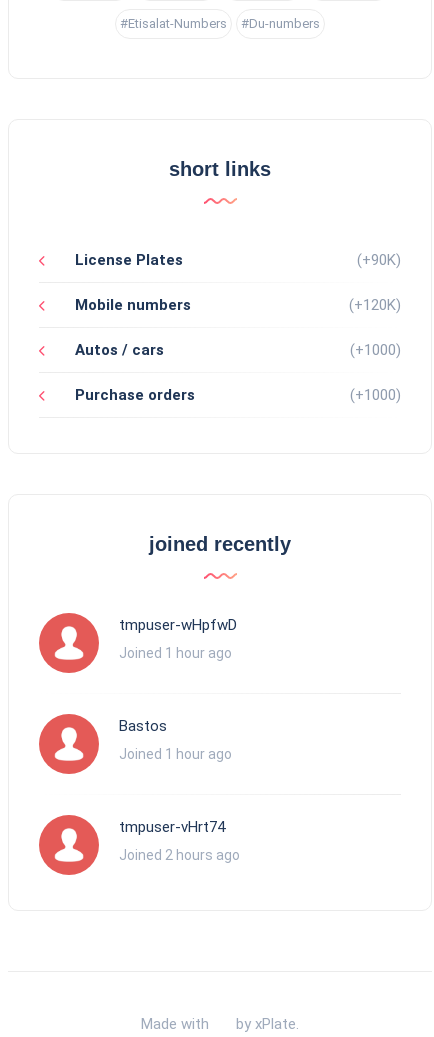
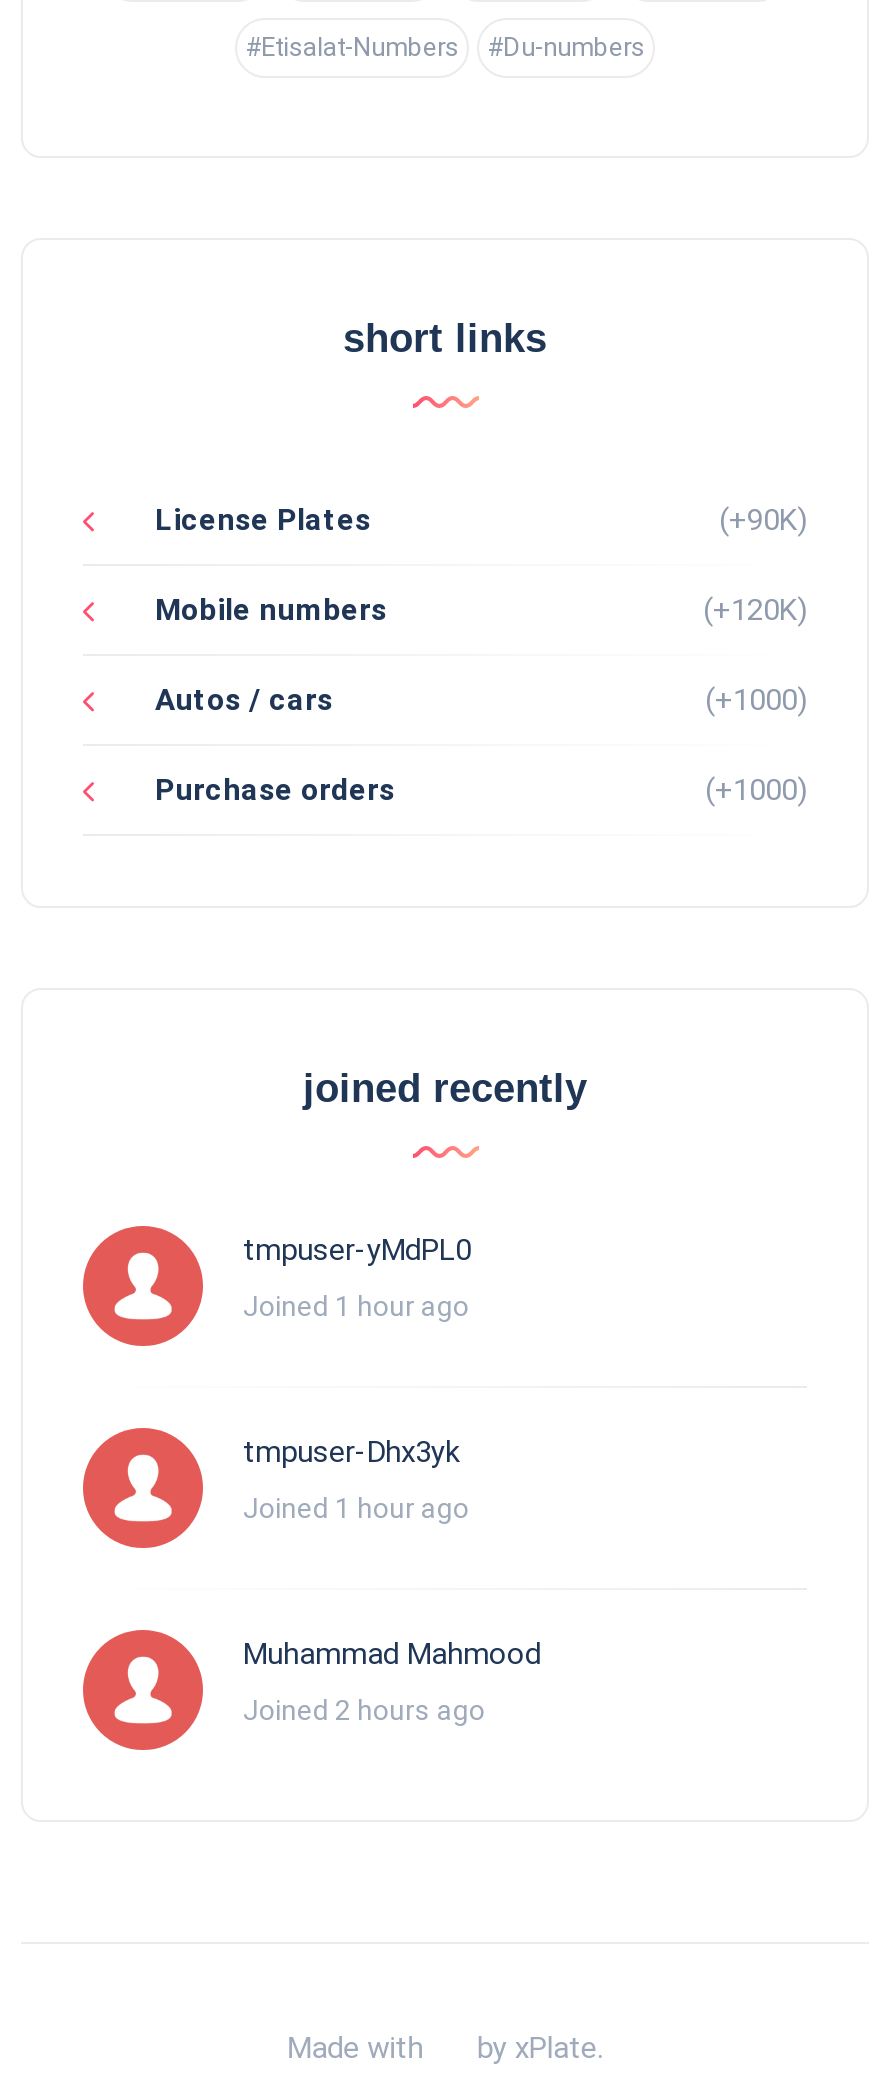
[119,616,237,634] tmpuser-wHpfwD -> [243,1232,471,1268] tmpuser-yMdPL0
[119,717,167,735] Bastos -> [243,1434,459,1470] tmpuser-Dhx3yk
[119,818,225,836] tmpuser-vHrt74 -> [243,1636,541,1672] Muhammad Mahmood

